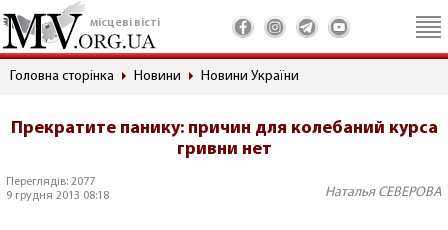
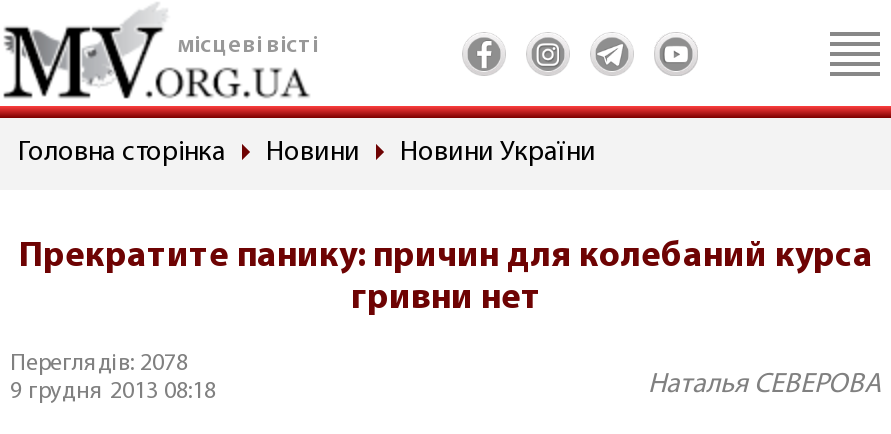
[6,176,95,188] Переглядів: 2077 -> [10,352,188,376] Переглядів: 2078

